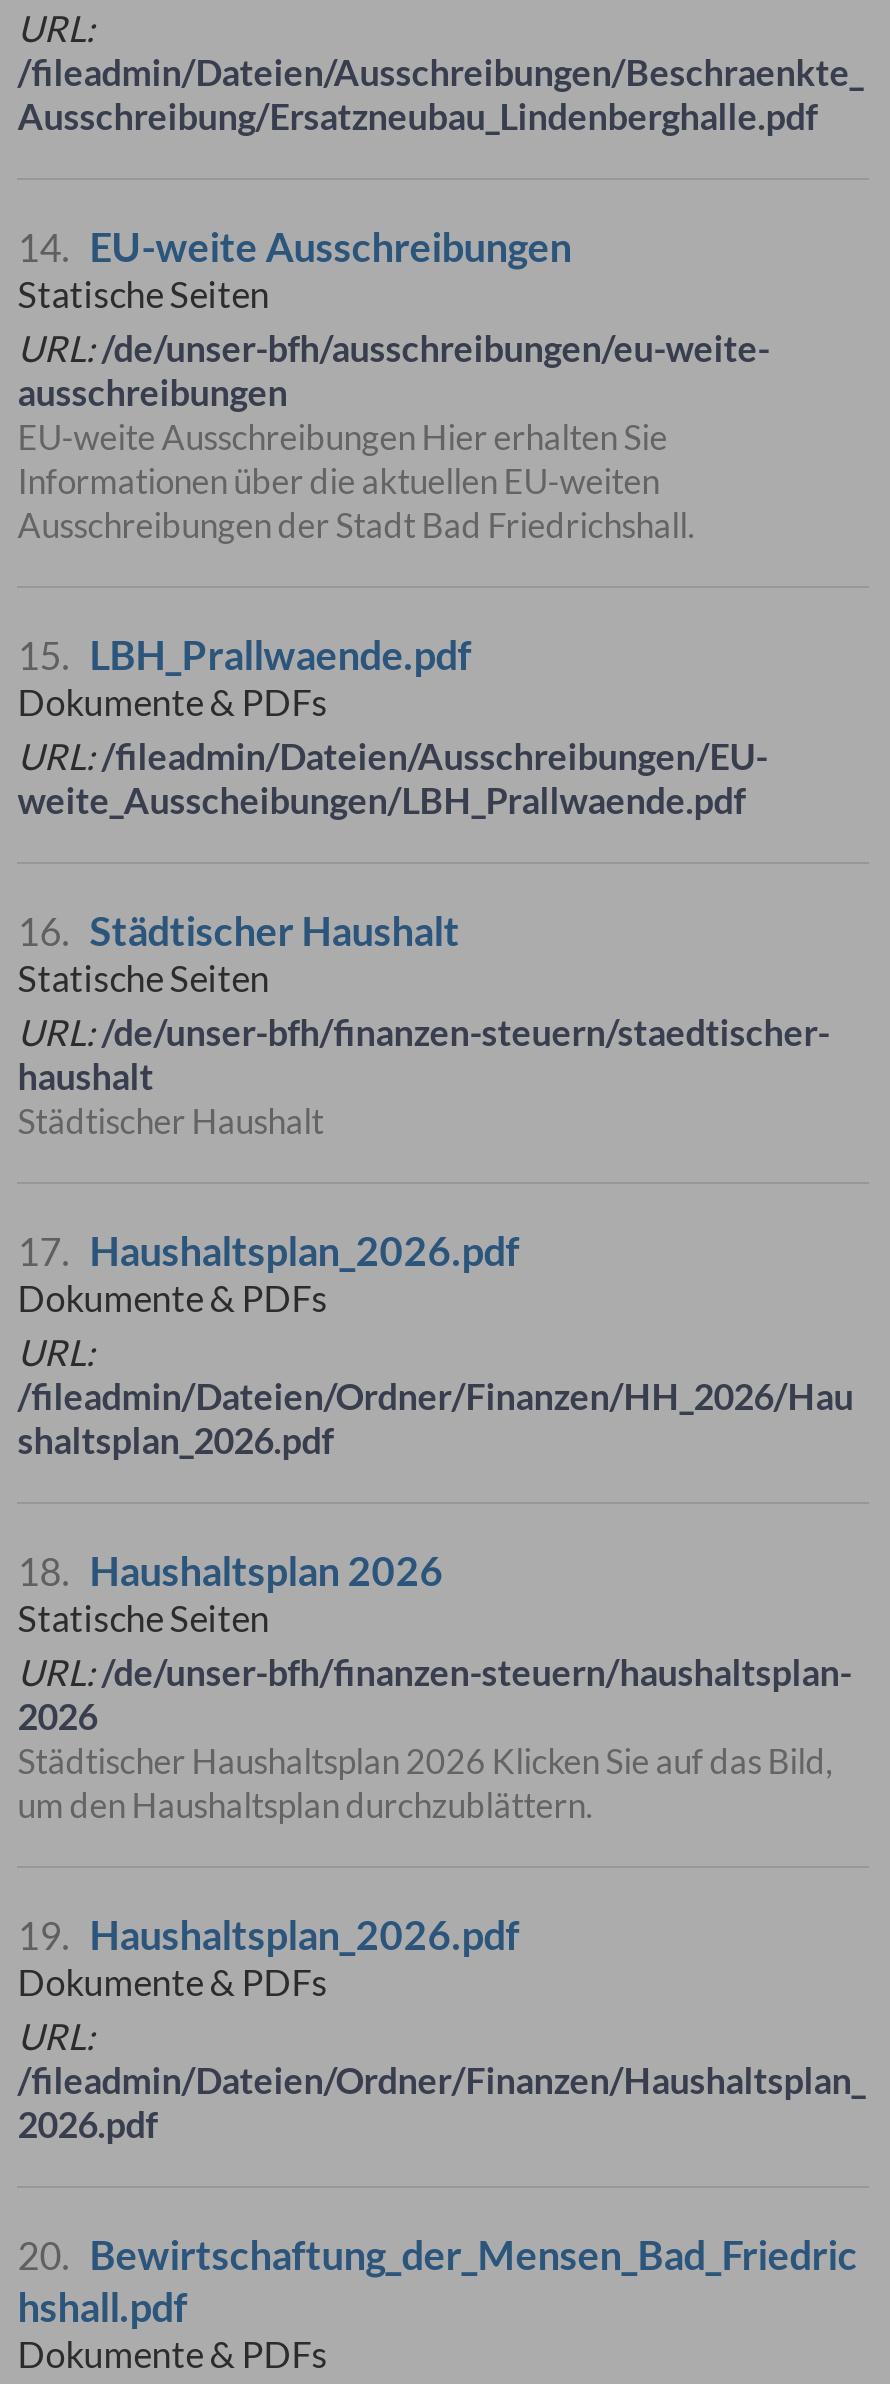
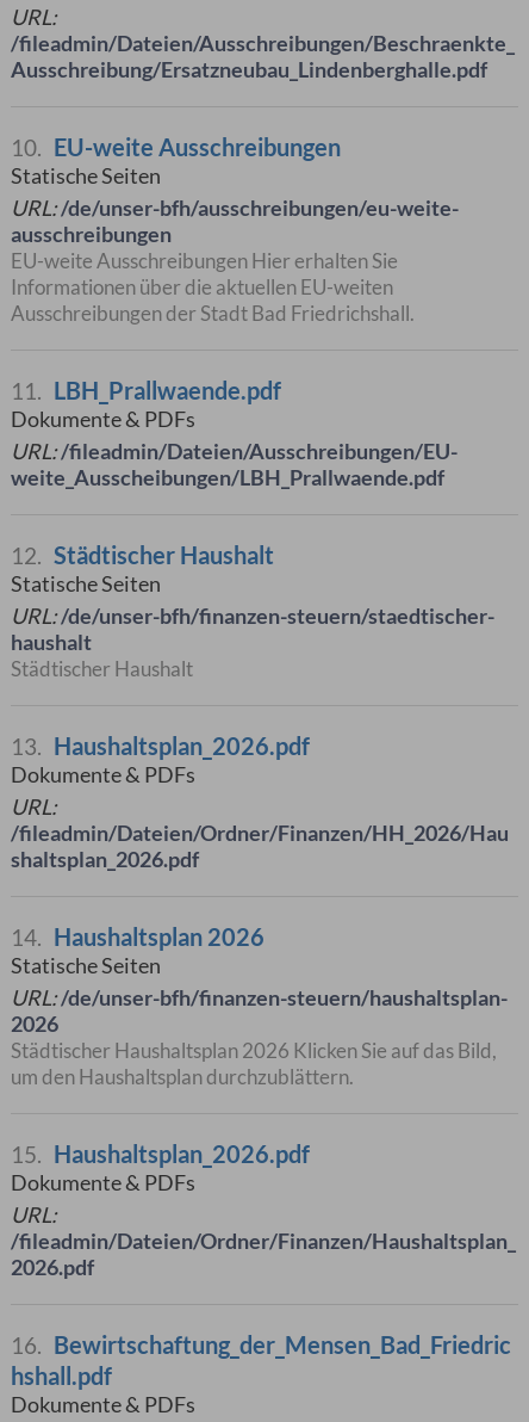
[17,222,571,270] 14. EU-weite Ausschreibungen -> [11,132,341,161] 10. EU-weite Ausschreibungen
[17,630,471,678] 15. LBH_Prallwaende.pdf -> [11,376,281,404] 11. LBH_Prallwaende.pdf
[17,906,459,954] 16. Städtischer Haushalt -> [11,540,274,569] 12. Städtischer Haushalt
[17,1226,519,1274] 17. Haushaltsplan_2026.pdf -> [11,731,310,760] 13. Haushaltsplan_2026.pdf
[17,1546,443,1594] 18. Haushaltsplan 2026 -> [11,922,265,951] 14. Haushaltsplan 2026
[17,1910,519,1958] 19. Haushaltsplan_2026.pdf -> [11,1139,310,1168] 15. Haushaltsplan_2026.pdf
[17,2230,857,2278] 20. Bewirtschaftung_der_Mensen_Bad_Friedric -> [11,1330,511,1359] 16. Bewirtschaftung_der_Mensen_Bad_Friedric

